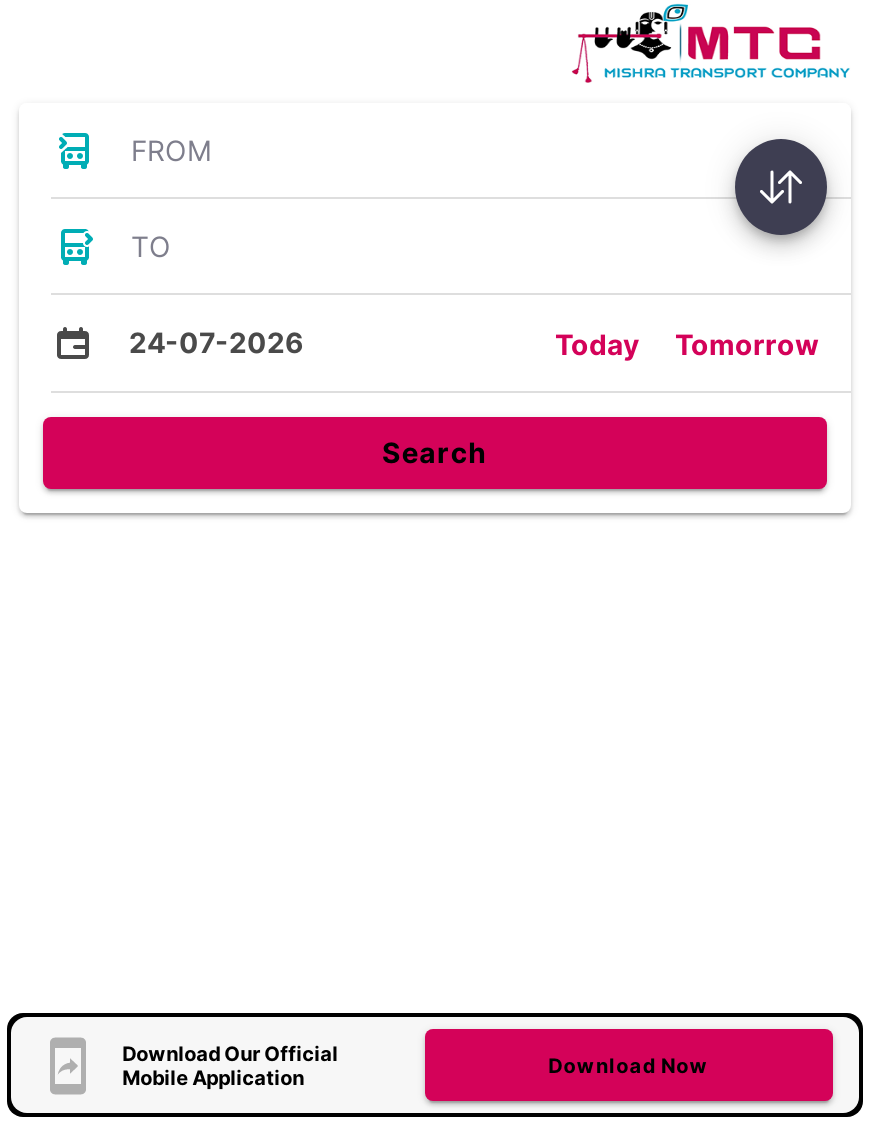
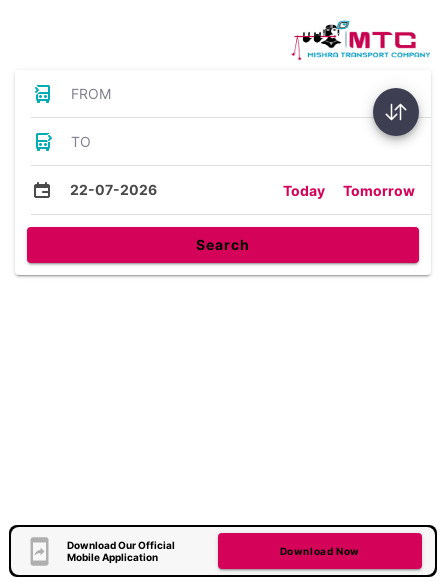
[129,325,303,359] 24-07-2026 -> [70,181,157,198] 22-07-2026

